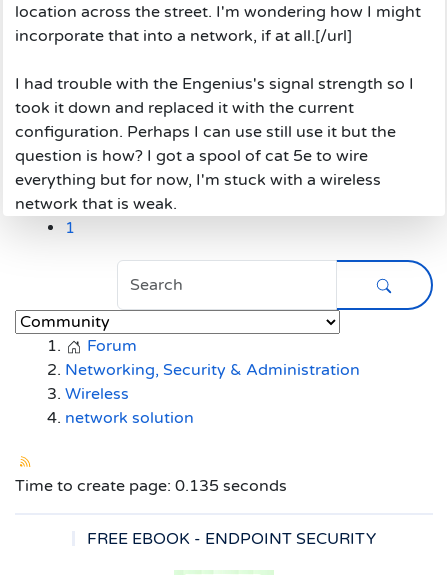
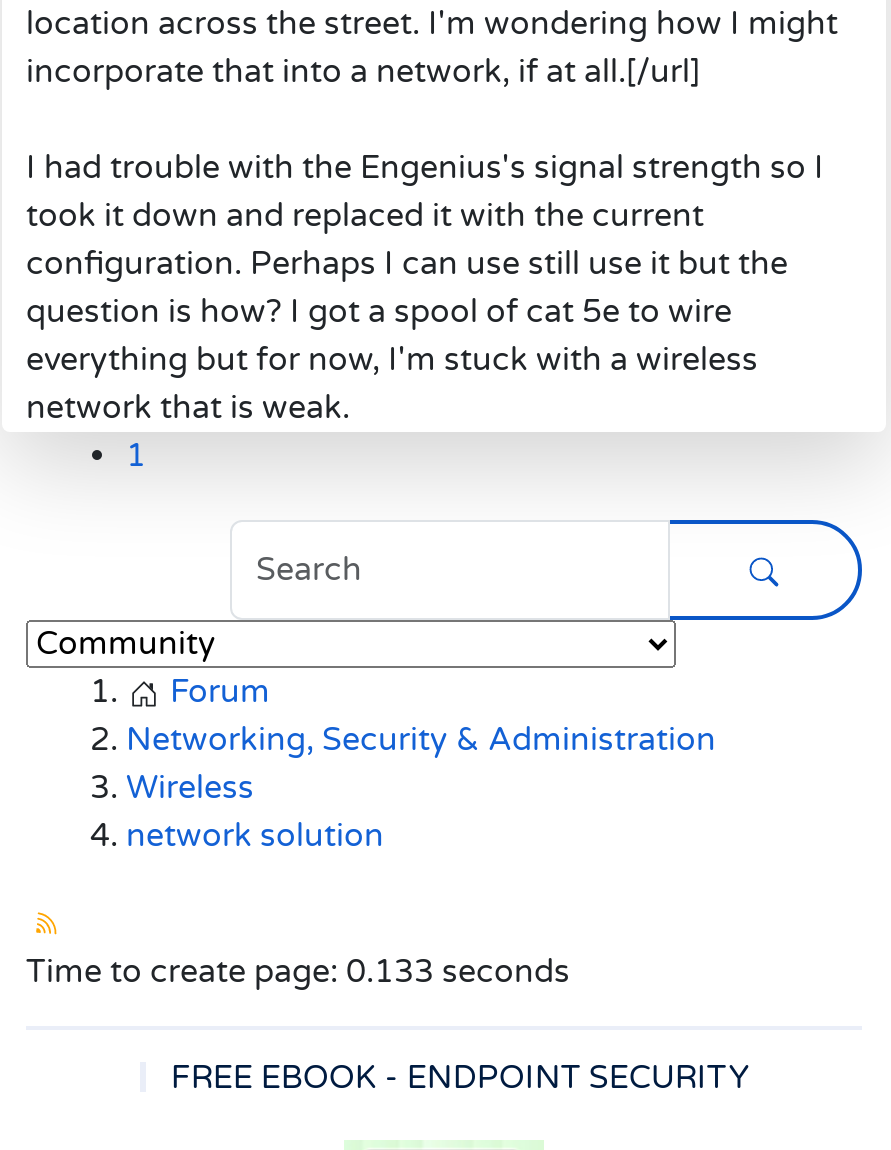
[15,476,287,496] Time to create page: 0.135 seconds -> [26,952,570,992] Time to create page: 0.133 seconds

